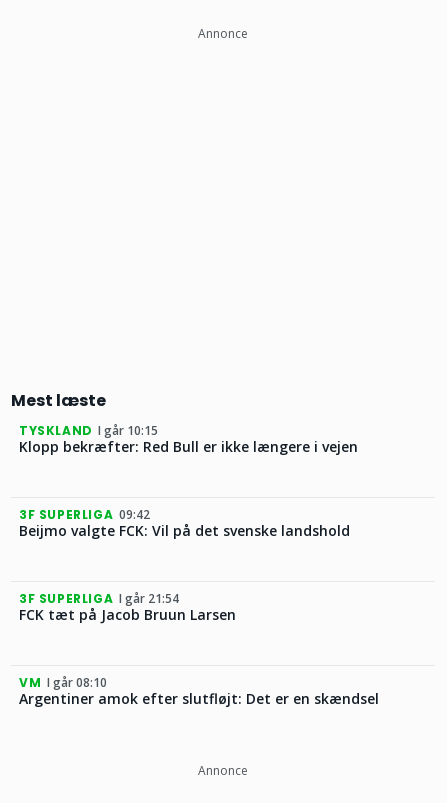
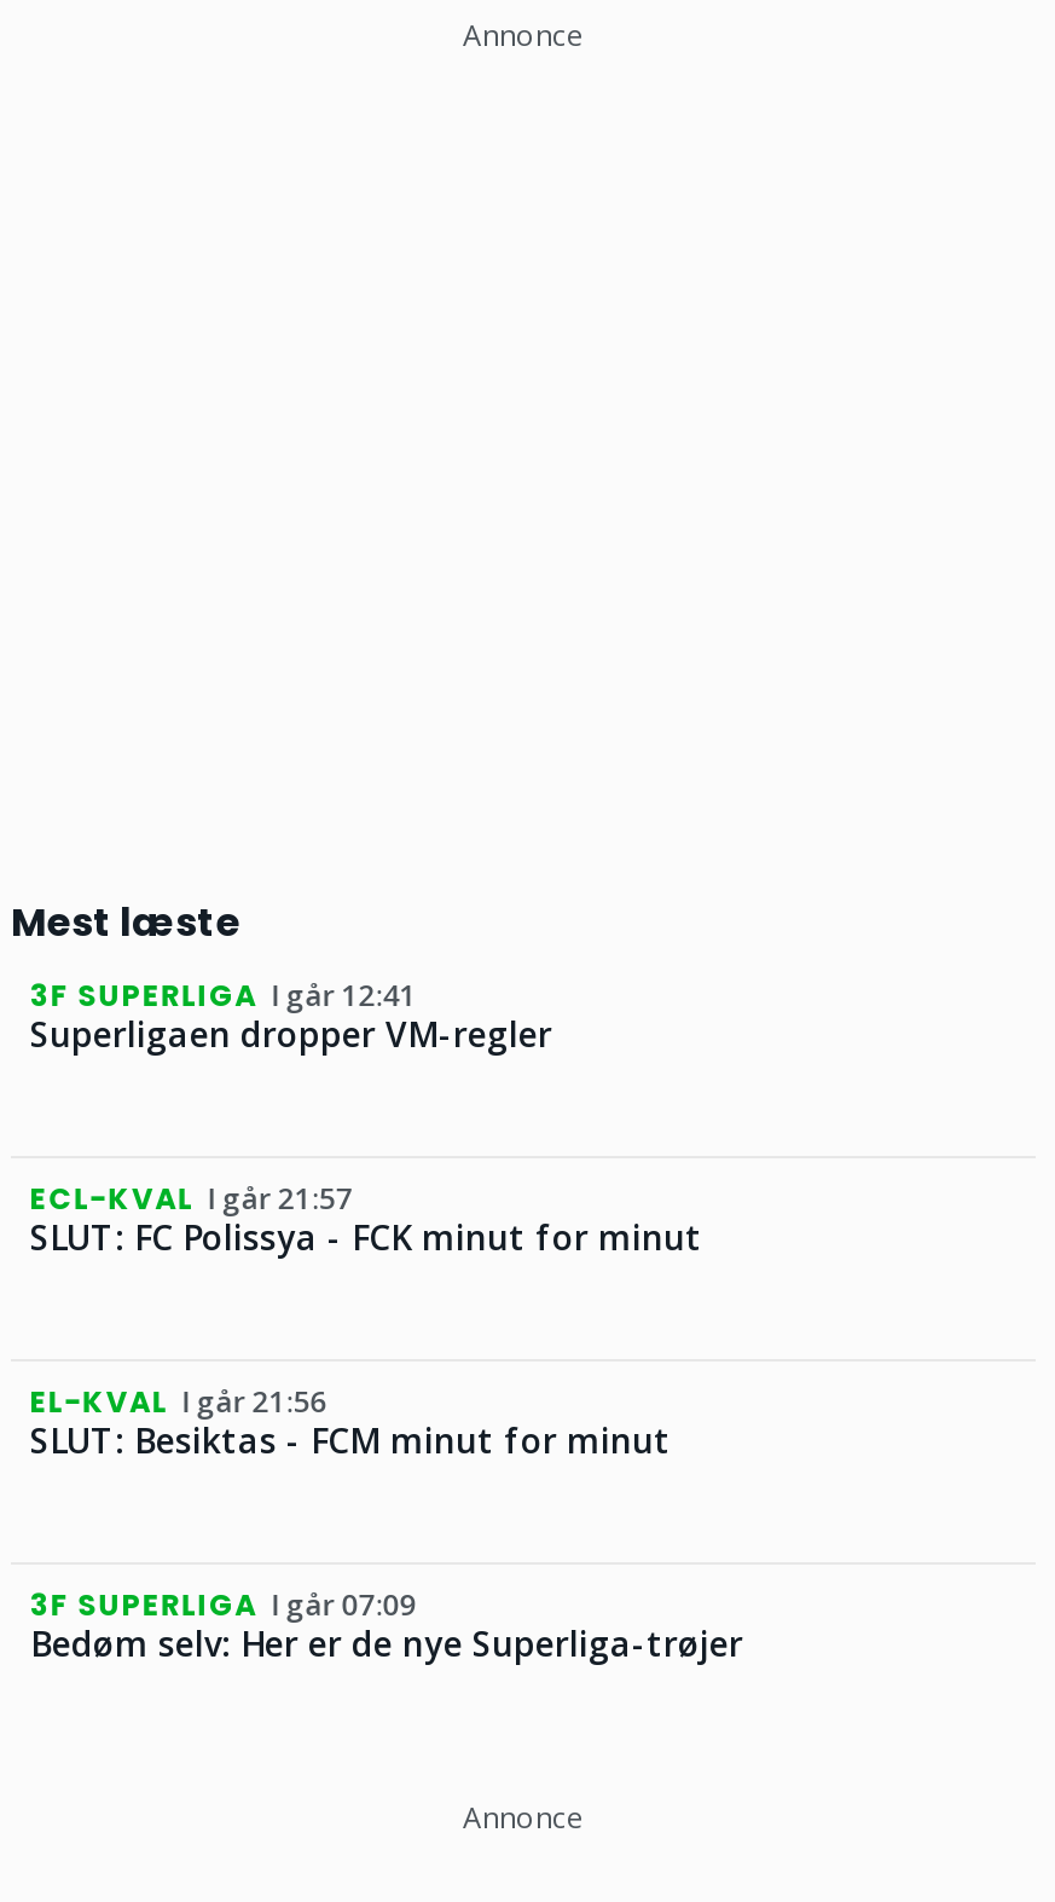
[19,422,358,456] TYSKLAND I går 10:15 | Klopp bekræfter: Red Bull er ikke længere i vejen -> [30,976,552,1058] 3F SUPERLIGA I går 12:41 | Superligaen dropper VM-regler
[19,506,350,540] 3F SUPERLIGA 09:42 | Beijmo valgte FCK: Vil på det svenske landshold -> [30,1179,702,1261] ECL-KVAL I går 21:57 | SLUT: FC Polissya - FCK minut for minut
[19,590,236,624] 3F SUPERLIGA I går 21:54 | FCK tæt på Jacob Bruun Larsen -> [30,1382,671,1464] EL-KVAL I går 21:56 | SLUT: Besiktas - FCM minut for minut
[19,674,379,708] VM I går 08:10 | Argentiner amok efter slutfløjt: Det er en skændsel -> [30,1585,743,1667] 3F SUPERLIGA I går 07:09 | Bedøm selv: Her er de nye Superliga-trøjer

